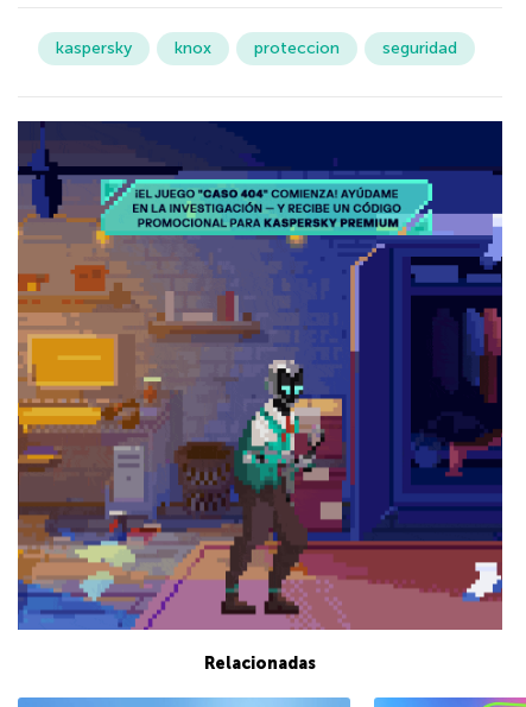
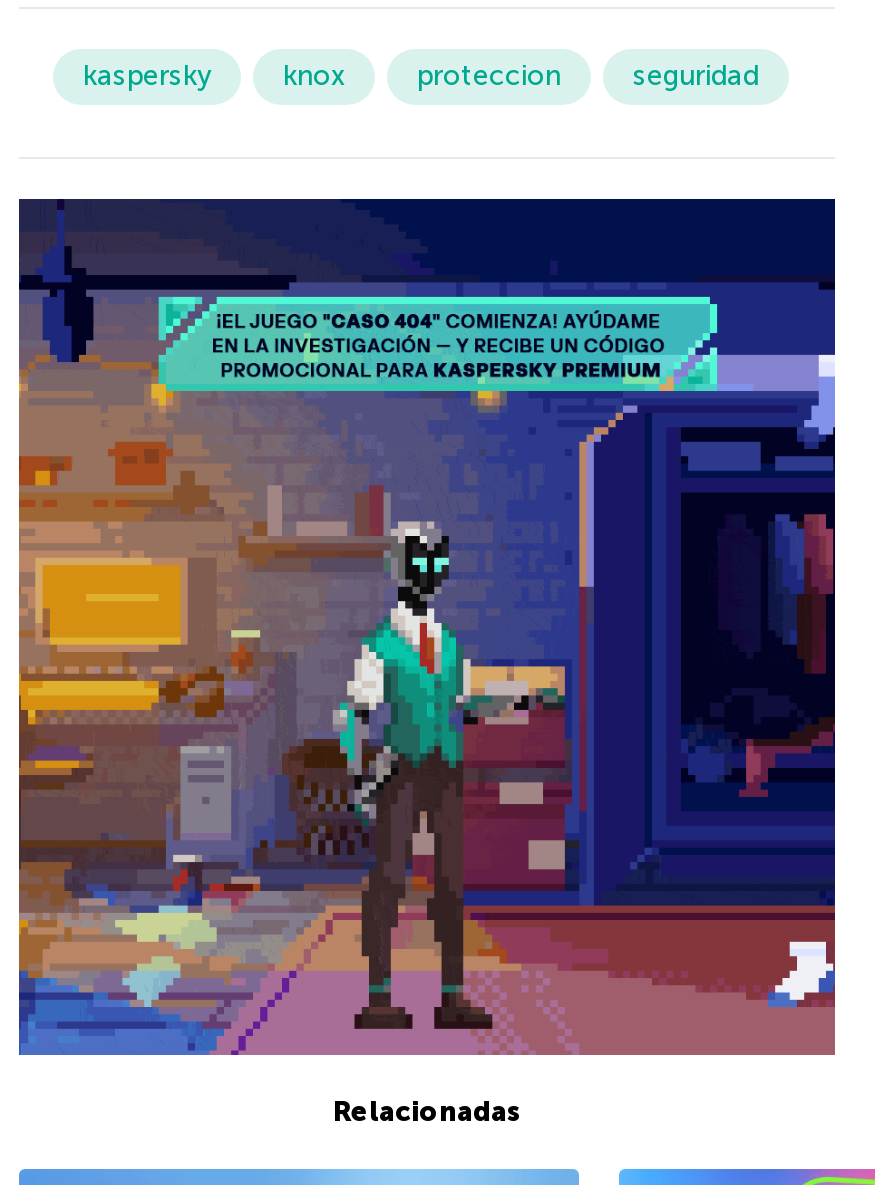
[205,313,342,580] [image] -> [333,521,565,971] [image]

